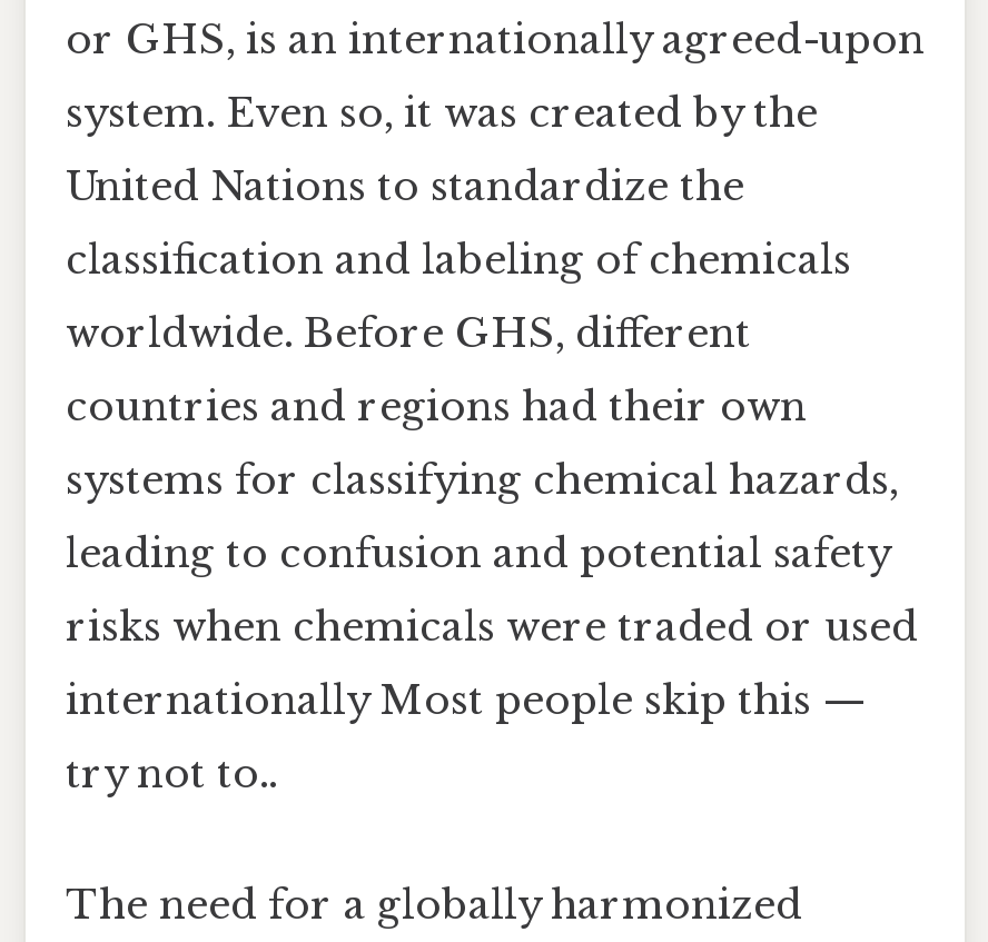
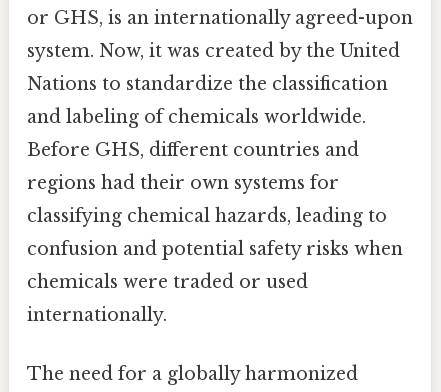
[66,89,918,799] system. Even so, it was created by the | United Nations to standardize the | classification and labeling of chemicals | worldwide. Before GHS, different | countries and regions had their own | systems for classifying chemical hazards, | leading to confusion and potential safety | risks when chemicals were traded or used | internationally Most people skip this — | try not to.. -> [27,40,403,326] system. Now, it was created by the United | Nations to standardize the classification | and labeling of chemicals worldwide. | Before GHS, different countries and | regions had their own systems for | classifying chemical hazards, leading to | confusion and potential safety risks when | chemicals were traded or used | internationally.

